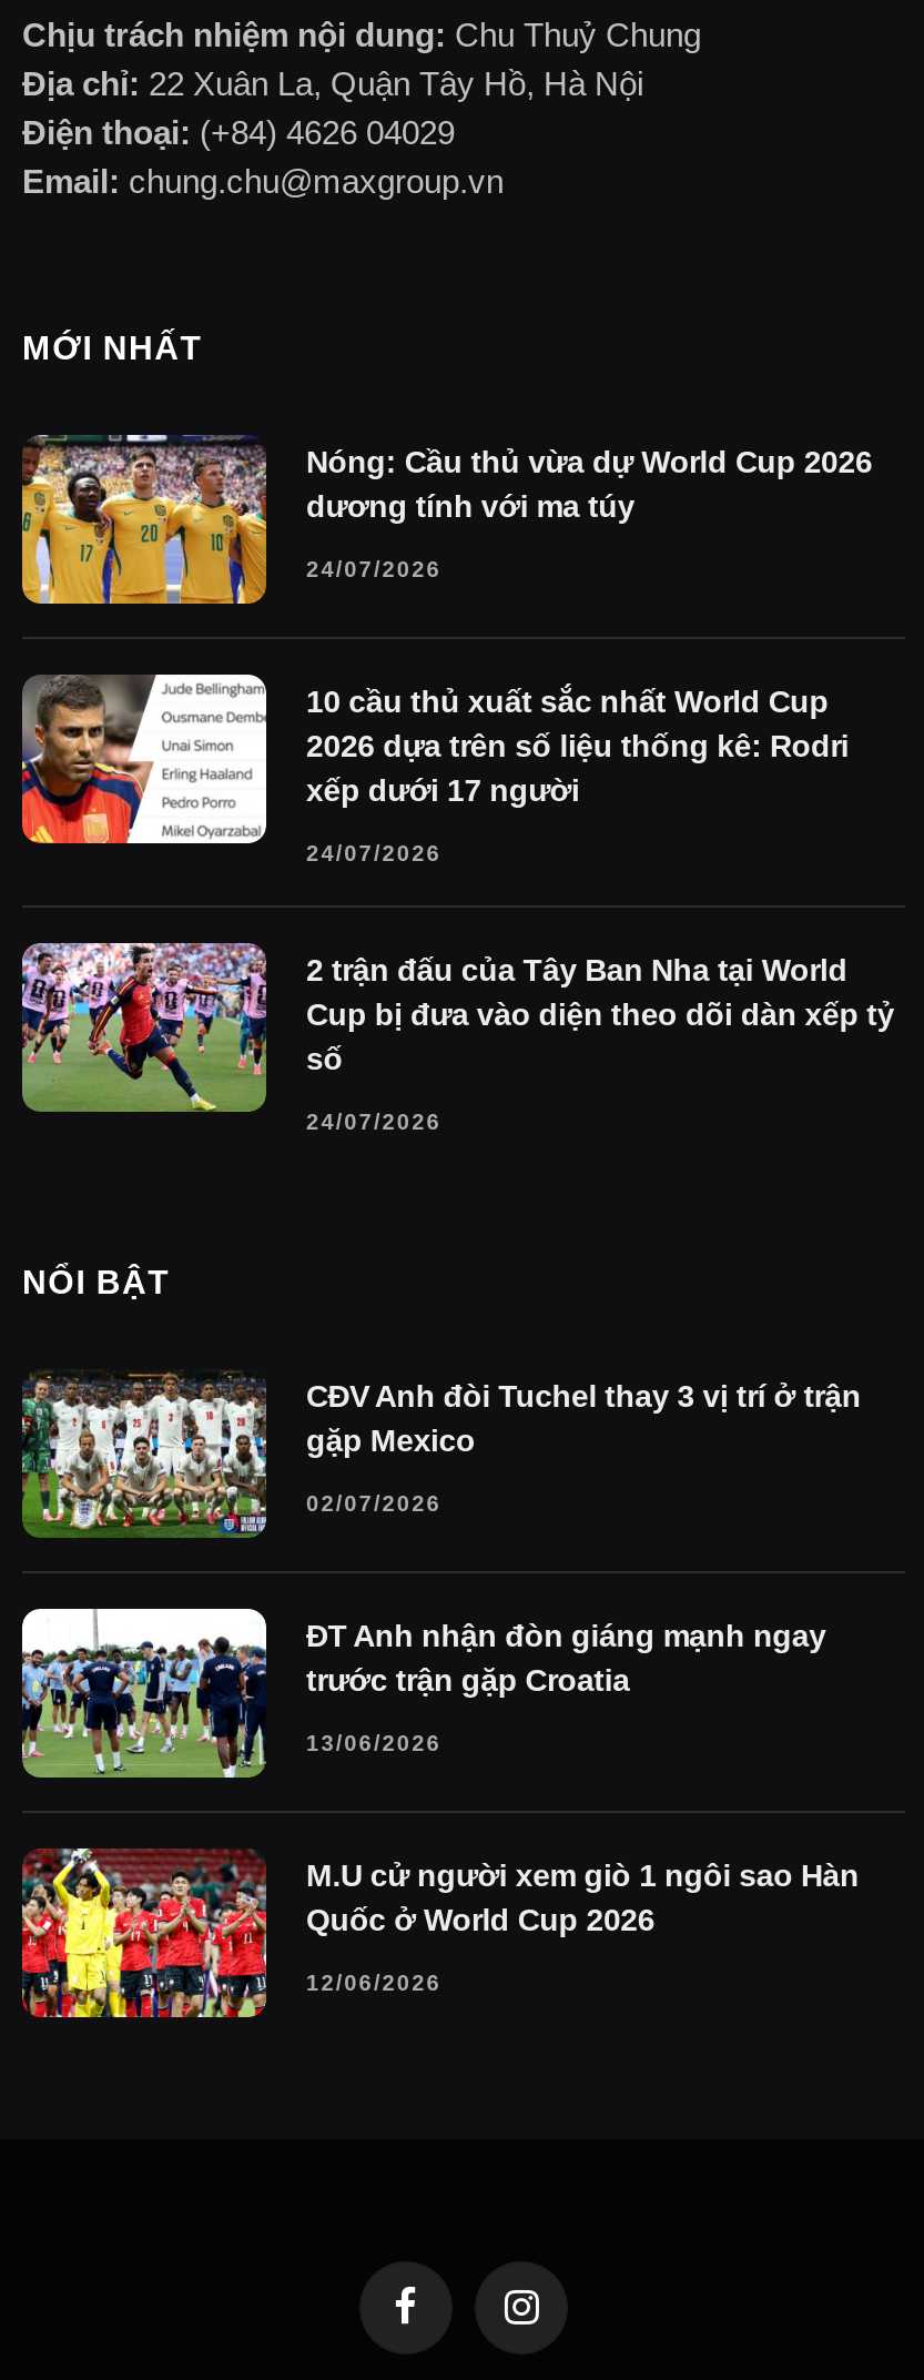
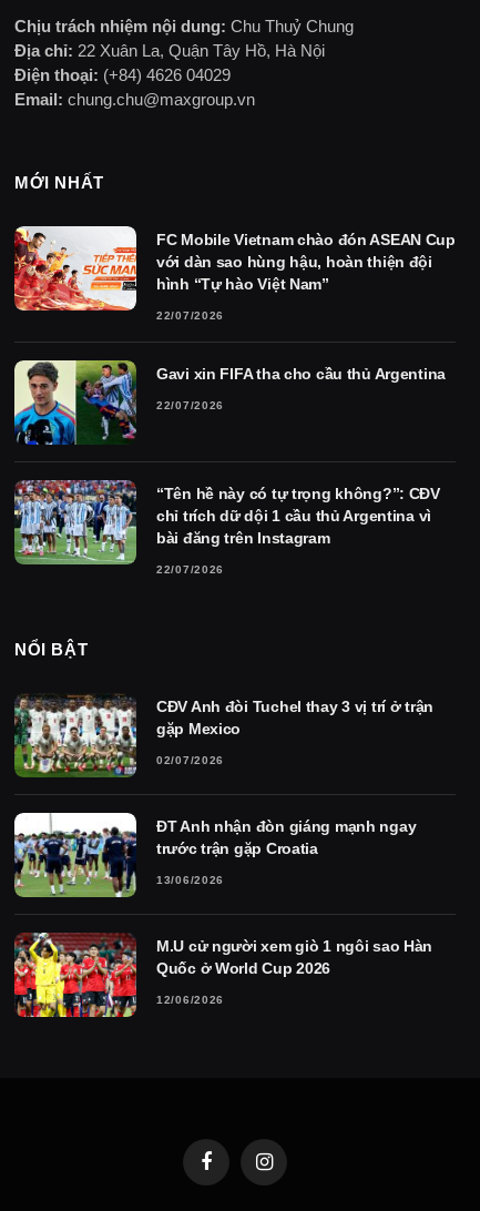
[20,433,872,606] [image] | Nóng: Cầu thủ vừa dự World Cup 2026 | dương tính với ma túy -> [13,225,456,312] [image] | FC Mobile Vietnam chào đón ASEAN Cup | với dàn sao hùng hậu, hoàn thiện đội | hình “Tự hào Việt Nam”
[306,557,441,581] 24/07/2026 -> [156,309,224,321] 22/07/2026
[20,672,849,872] [image] | 10 cầu thủ xuất sắc nhất World Cup | 2026 dựa trên số liệu thống kê: Rodri | xếp dưới 17 người -> [13,346,446,446] [image] | Gavi xin FIFA tha cho cầu thủ Argentina
[306,841,441,865] 24/07/2026 -> [156,399,224,411] 22/07/2026
[20,943,894,1112] [image] | 2 trận đấu của Tây Ban Nha tại World | Cup bị đưa vào diện theo dõi dàn xếp tỷ | số -> [13,480,440,564] [image] | “Tên hề này có tự trọng không?”: CĐV | chỉ trích dữ dội 1 cầu thủ Argentina vì | bài đăng trên Instagram
[306,1109,441,1134] 24/07/2026 -> [156,563,224,575] 22/07/2026

